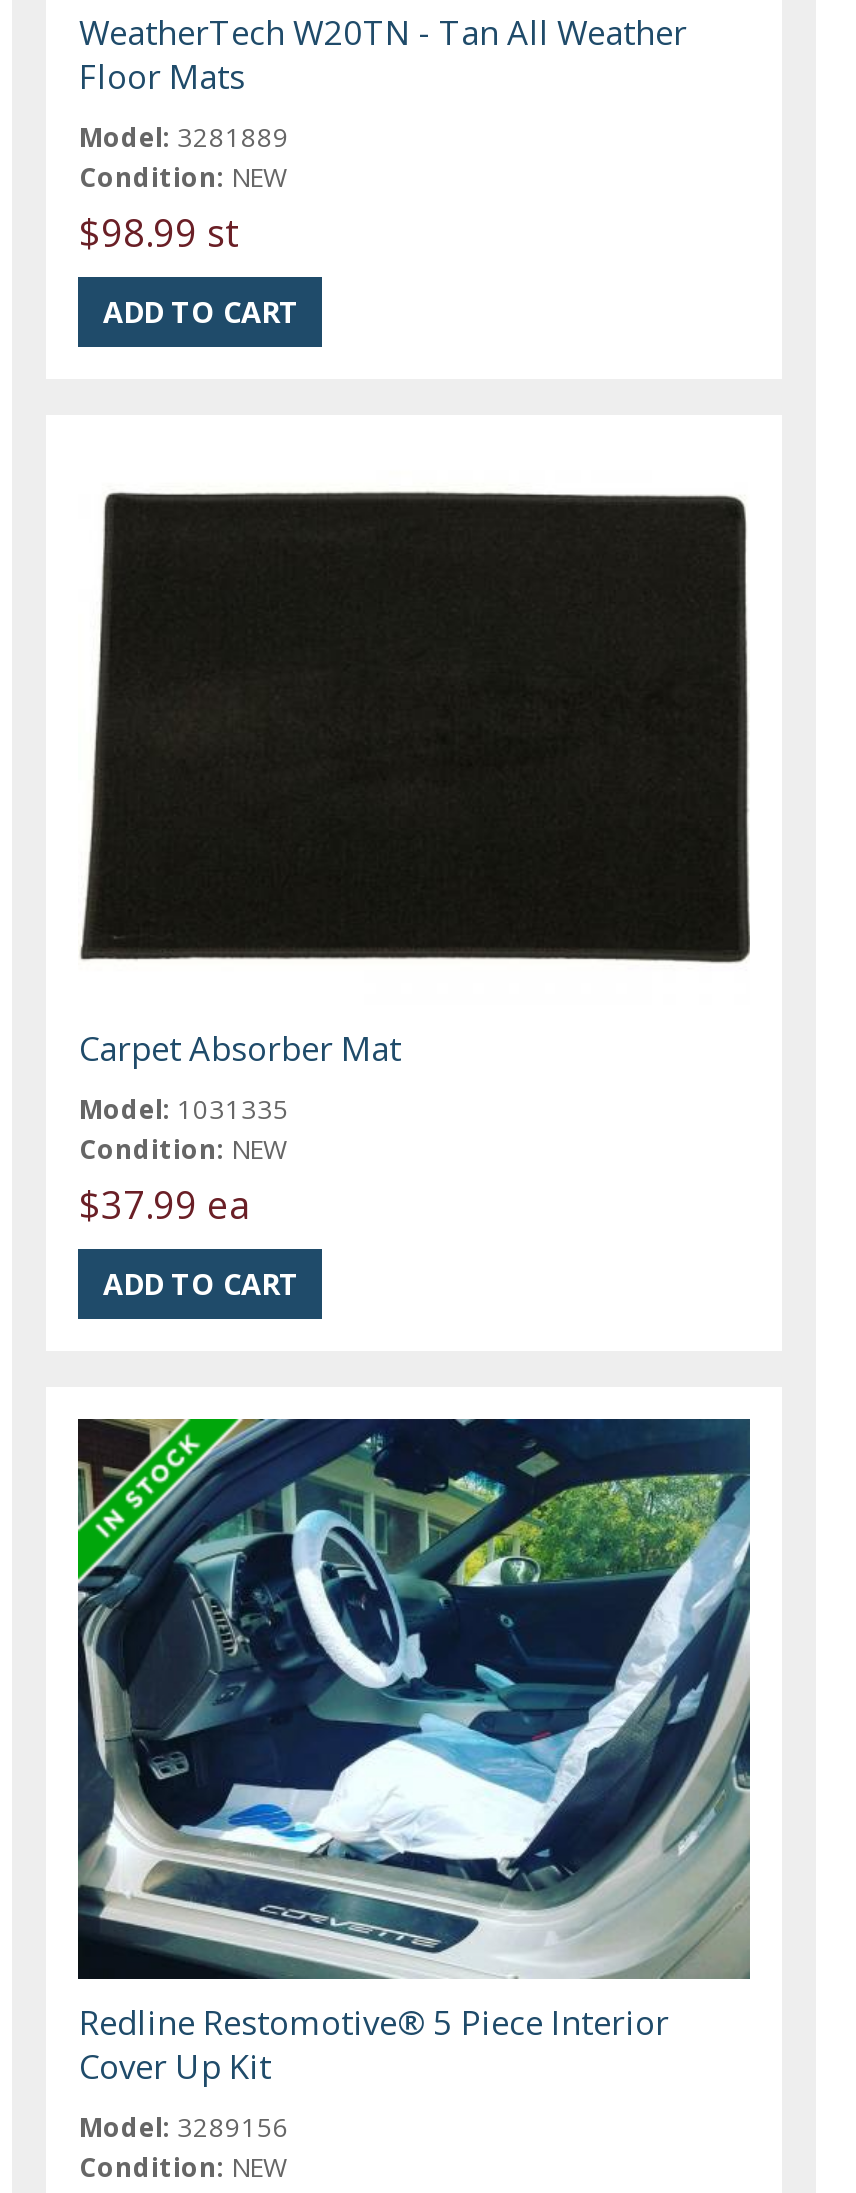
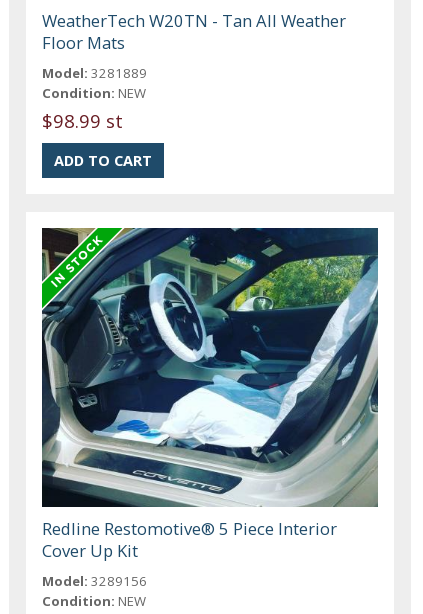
[78,490,750,1230] [image] | Carpet Absorber Mat | Model: 1031335 | Condition: NEW | $37.99 ea -> none

